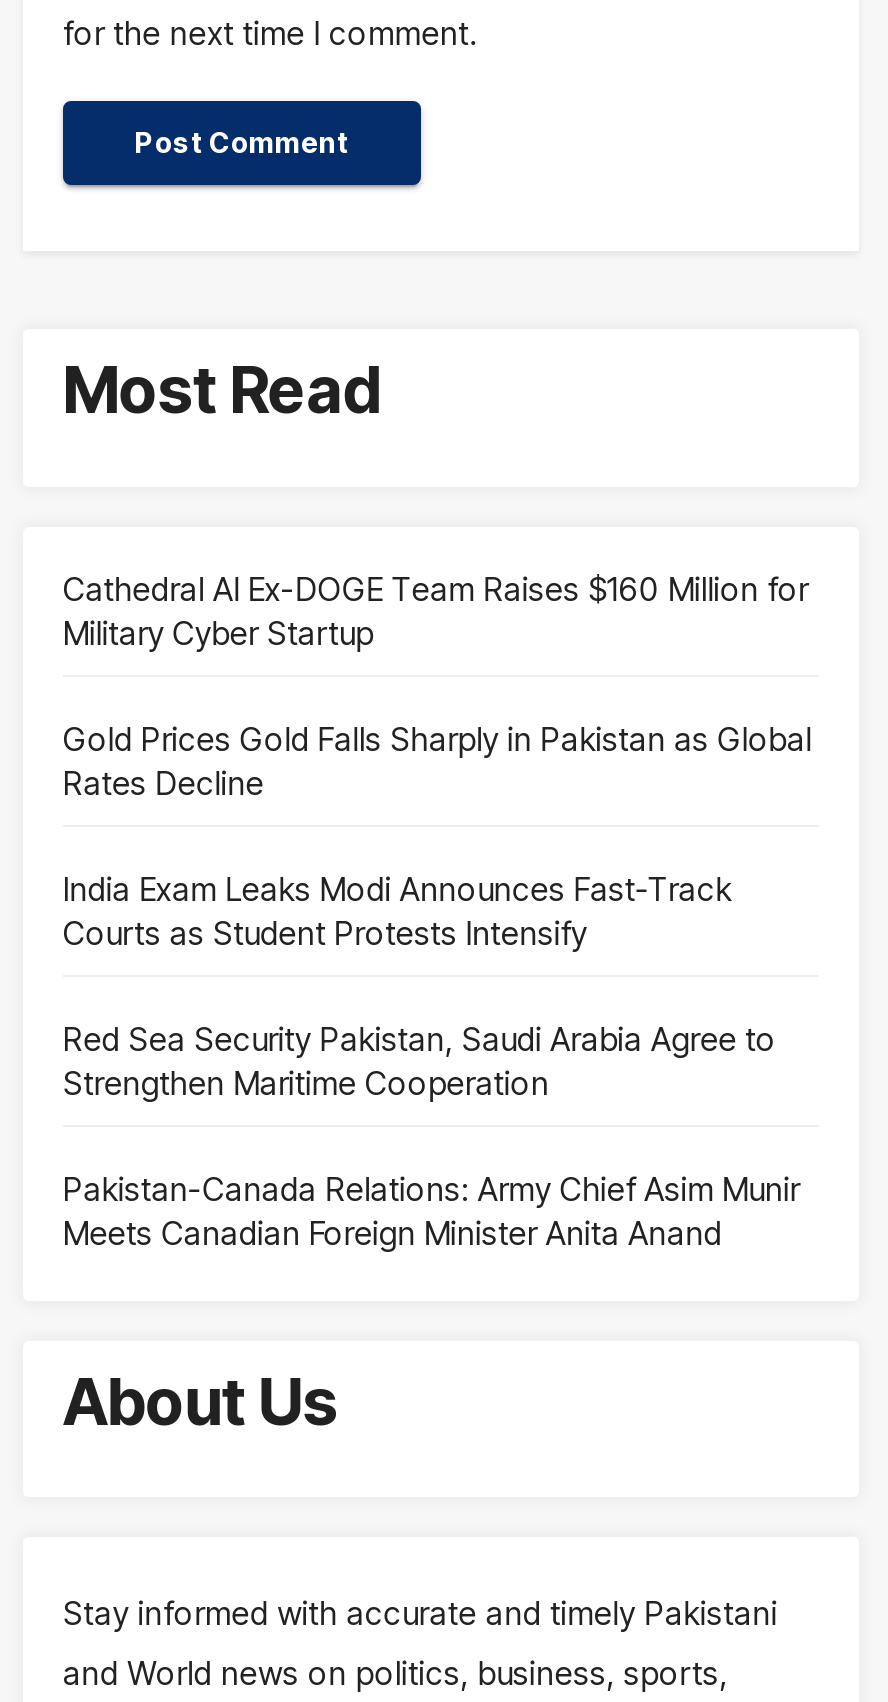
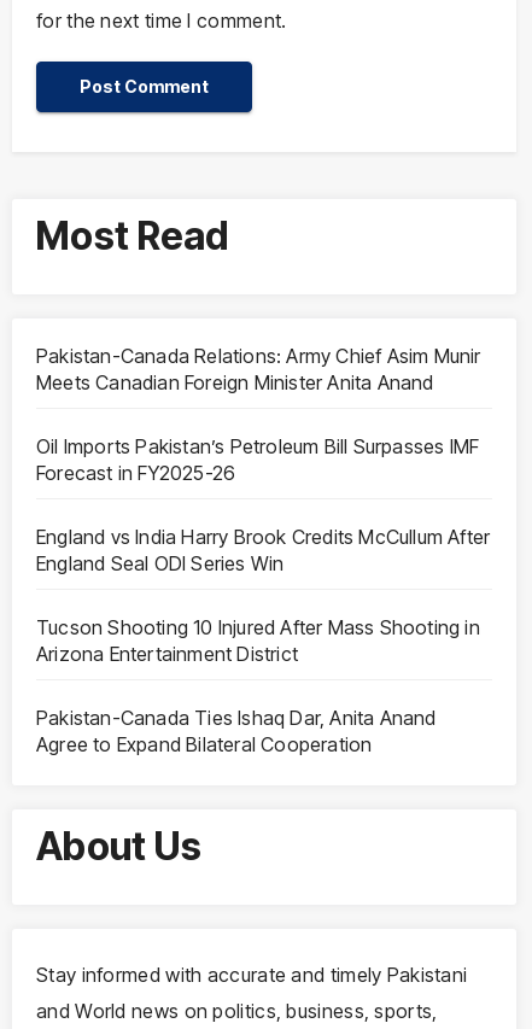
[63,569,812,1103] Cathedral AI Ex-DOGE Team Raises $160 Million for | Military Cyber Startup | Gold Prices Gold Falls Sharply in Pakistan as Global | Rates Decline | India Exam Leaks Modi Announces Fast-Track | Courts as Student Protests Intensify | Red Sea Security Pakistan, Saudi Arabia Agree to | Strengthen Maritime Cooperation -> none
moved [63,1169,800,1253] -> [36,344,481,395]: Pakistan-Canada Relations: Army Chief Asim Munir | Meets Canadian Foreign Minister Anita Anand
none -> [36,435,490,757] Oil Imports Pakistan’s Petroleum Bill Surpasses IMF | Forecast in FY2025-26 | England vs India Harry Brook Credits McCullum After | England Seal ODI Series Win | Tucson Shooting 10 Injured After Mass Shooting in | Arizona Entertainment District | Pakistan-Canada Ties Ishaq Dar, Anita Anand | Agree to Expand Bilateral Cooperation

